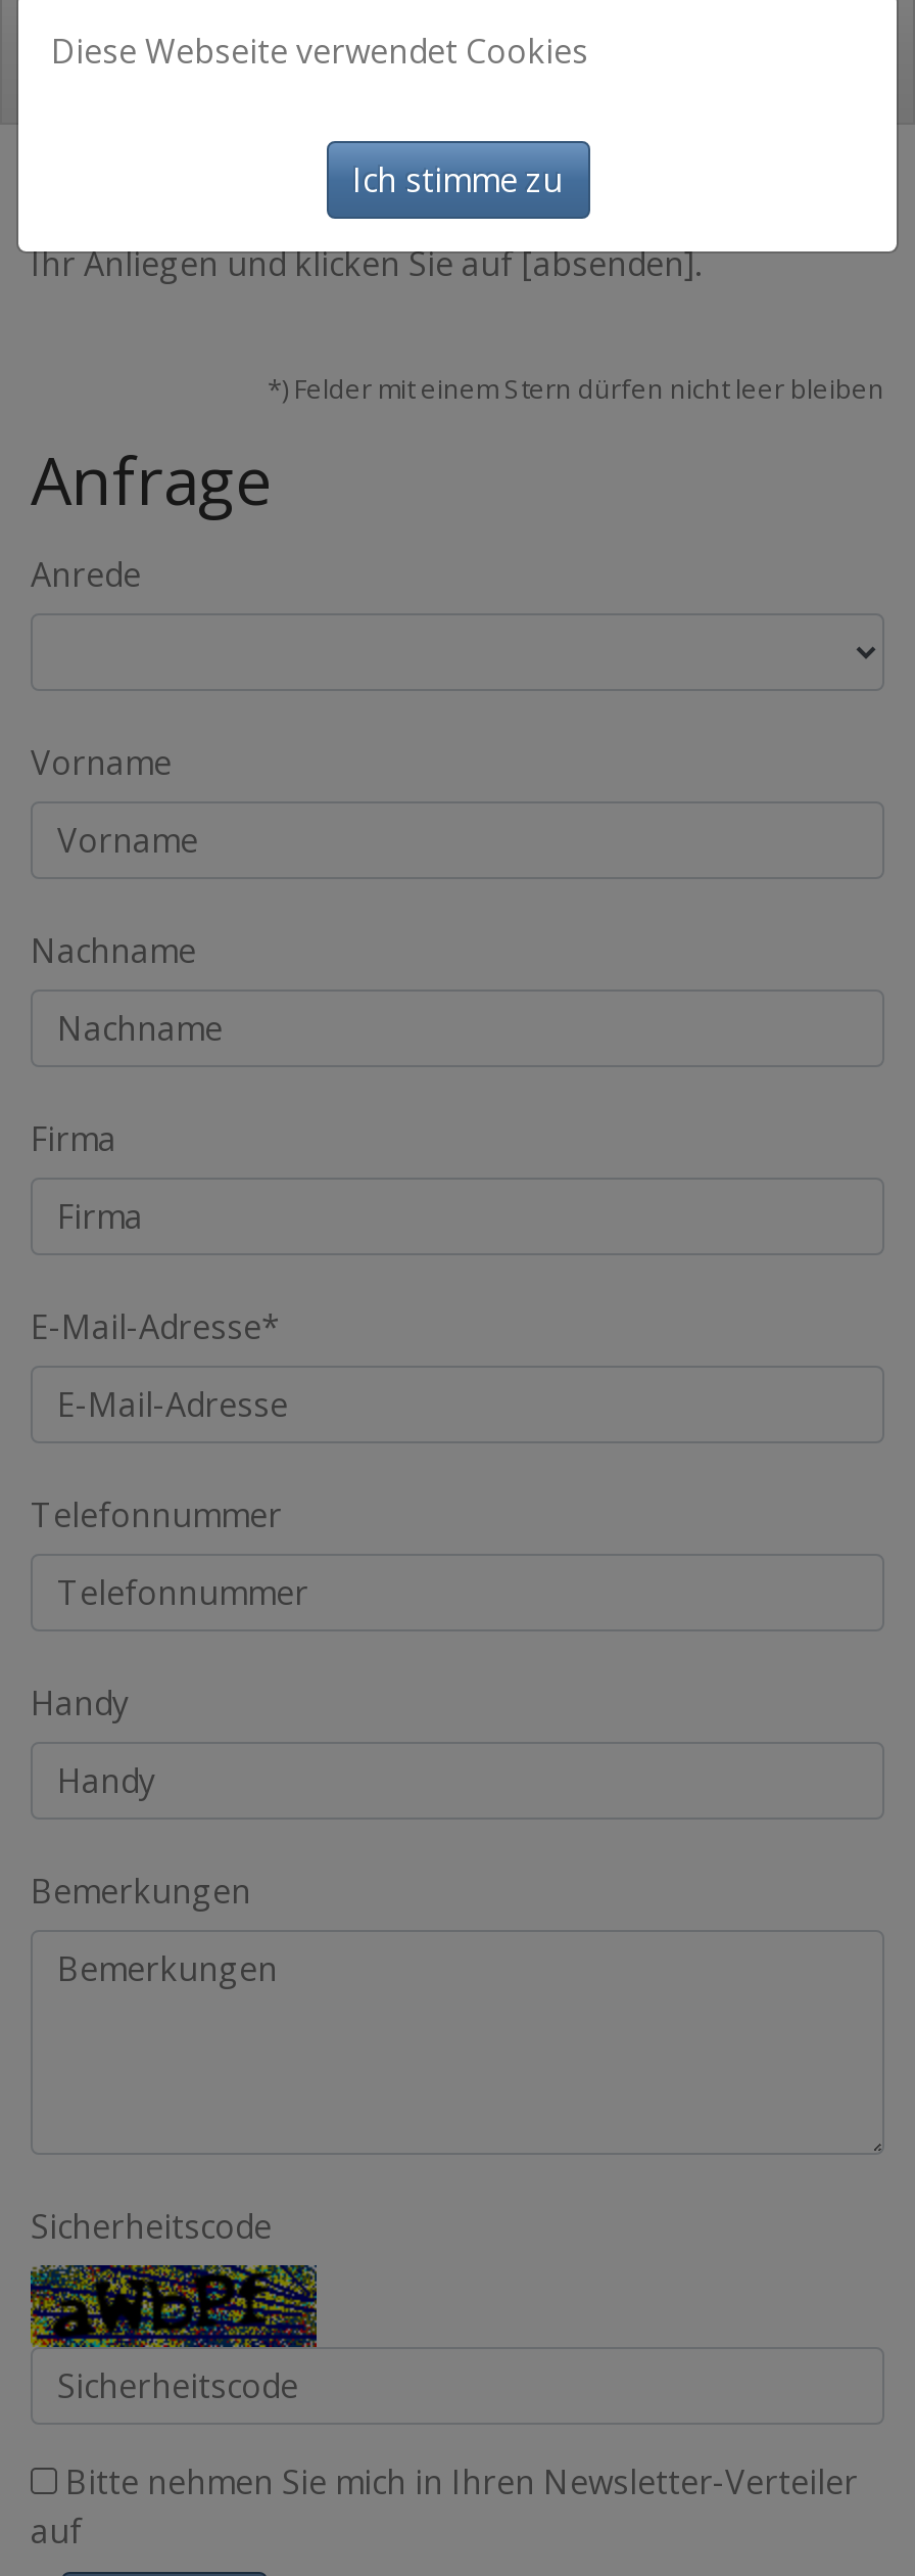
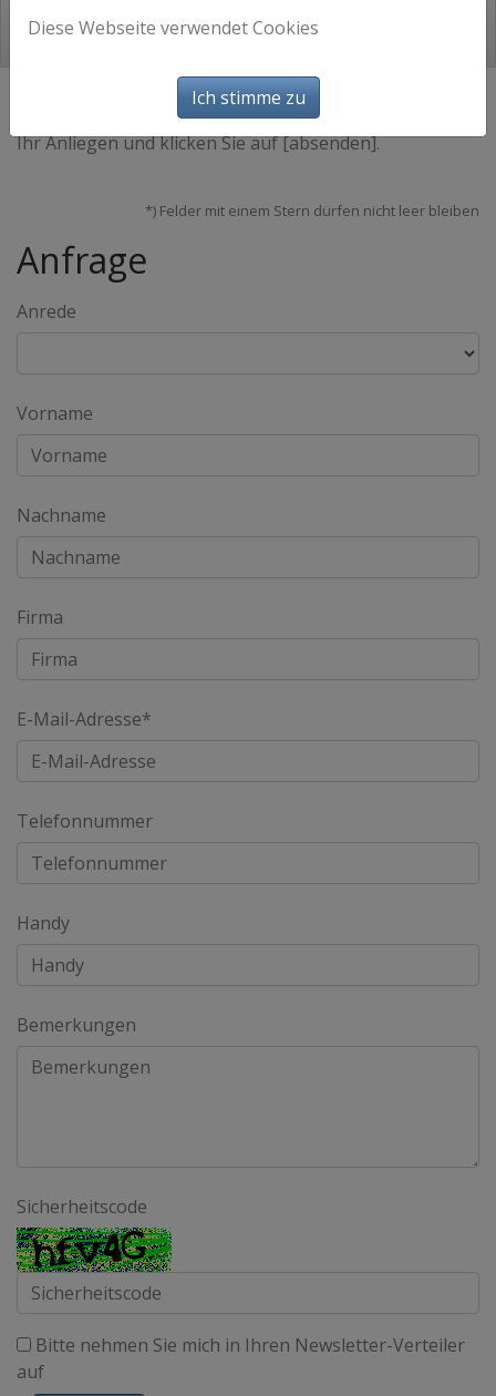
[31,2263,319,2349] [image] -> [15,1228,172,1273] [image]

